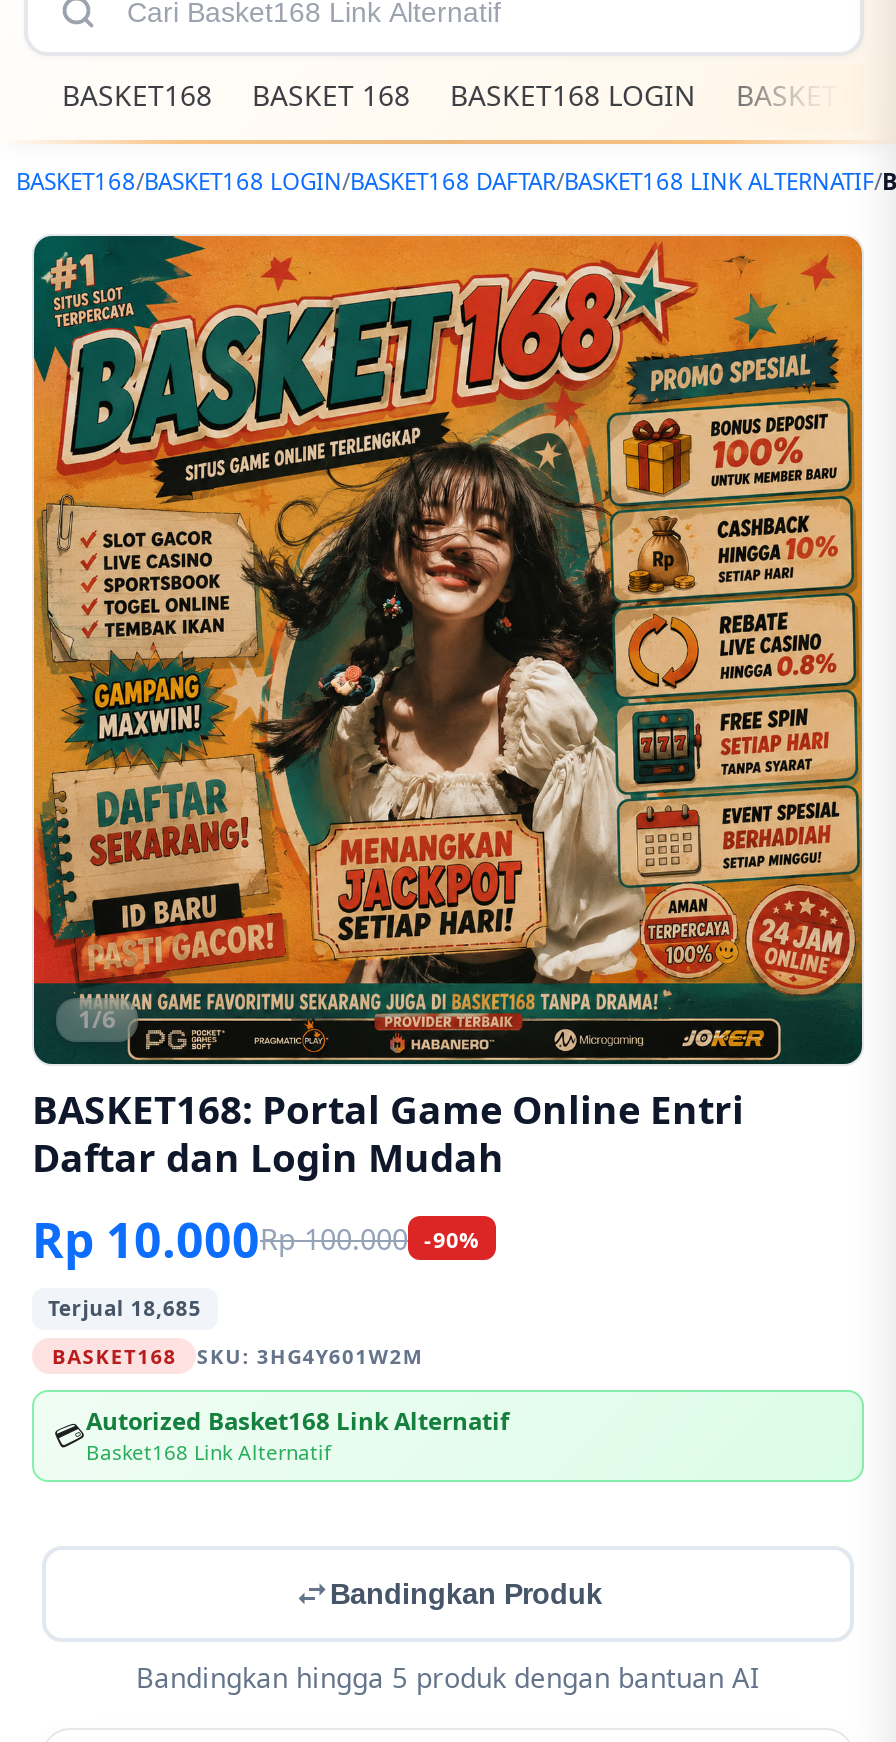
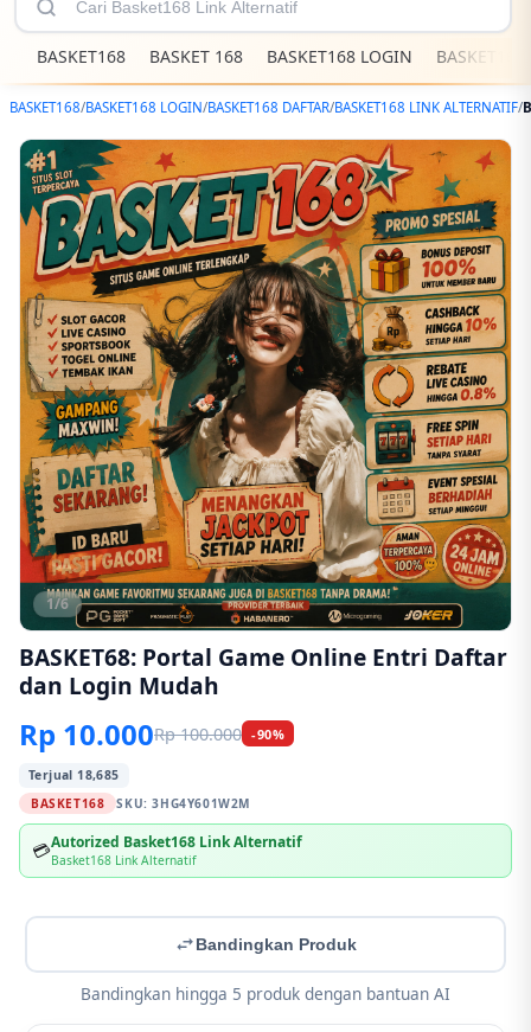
[32,1081,744,1183] BASKET168: Portal Game Online Entri | Daftar dan Login Mudah -> [19,641,507,701] BASKET68: Portal Game Online Entri Daftar | dan Login Mudah

